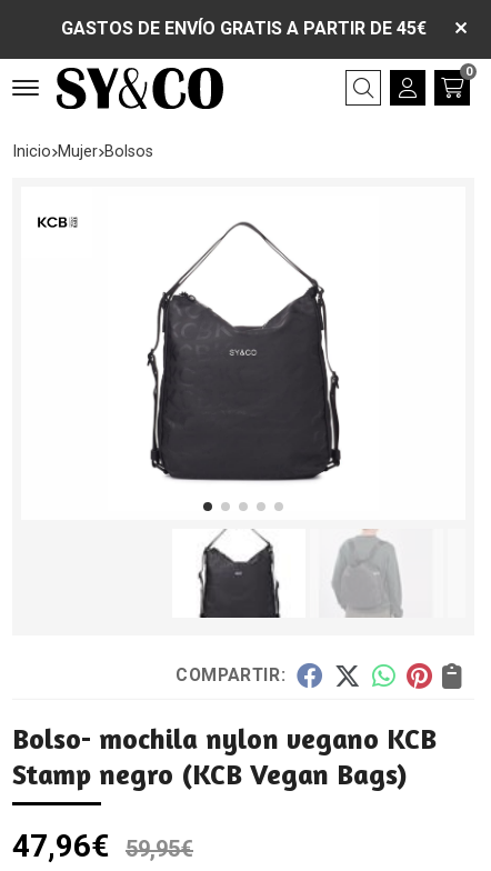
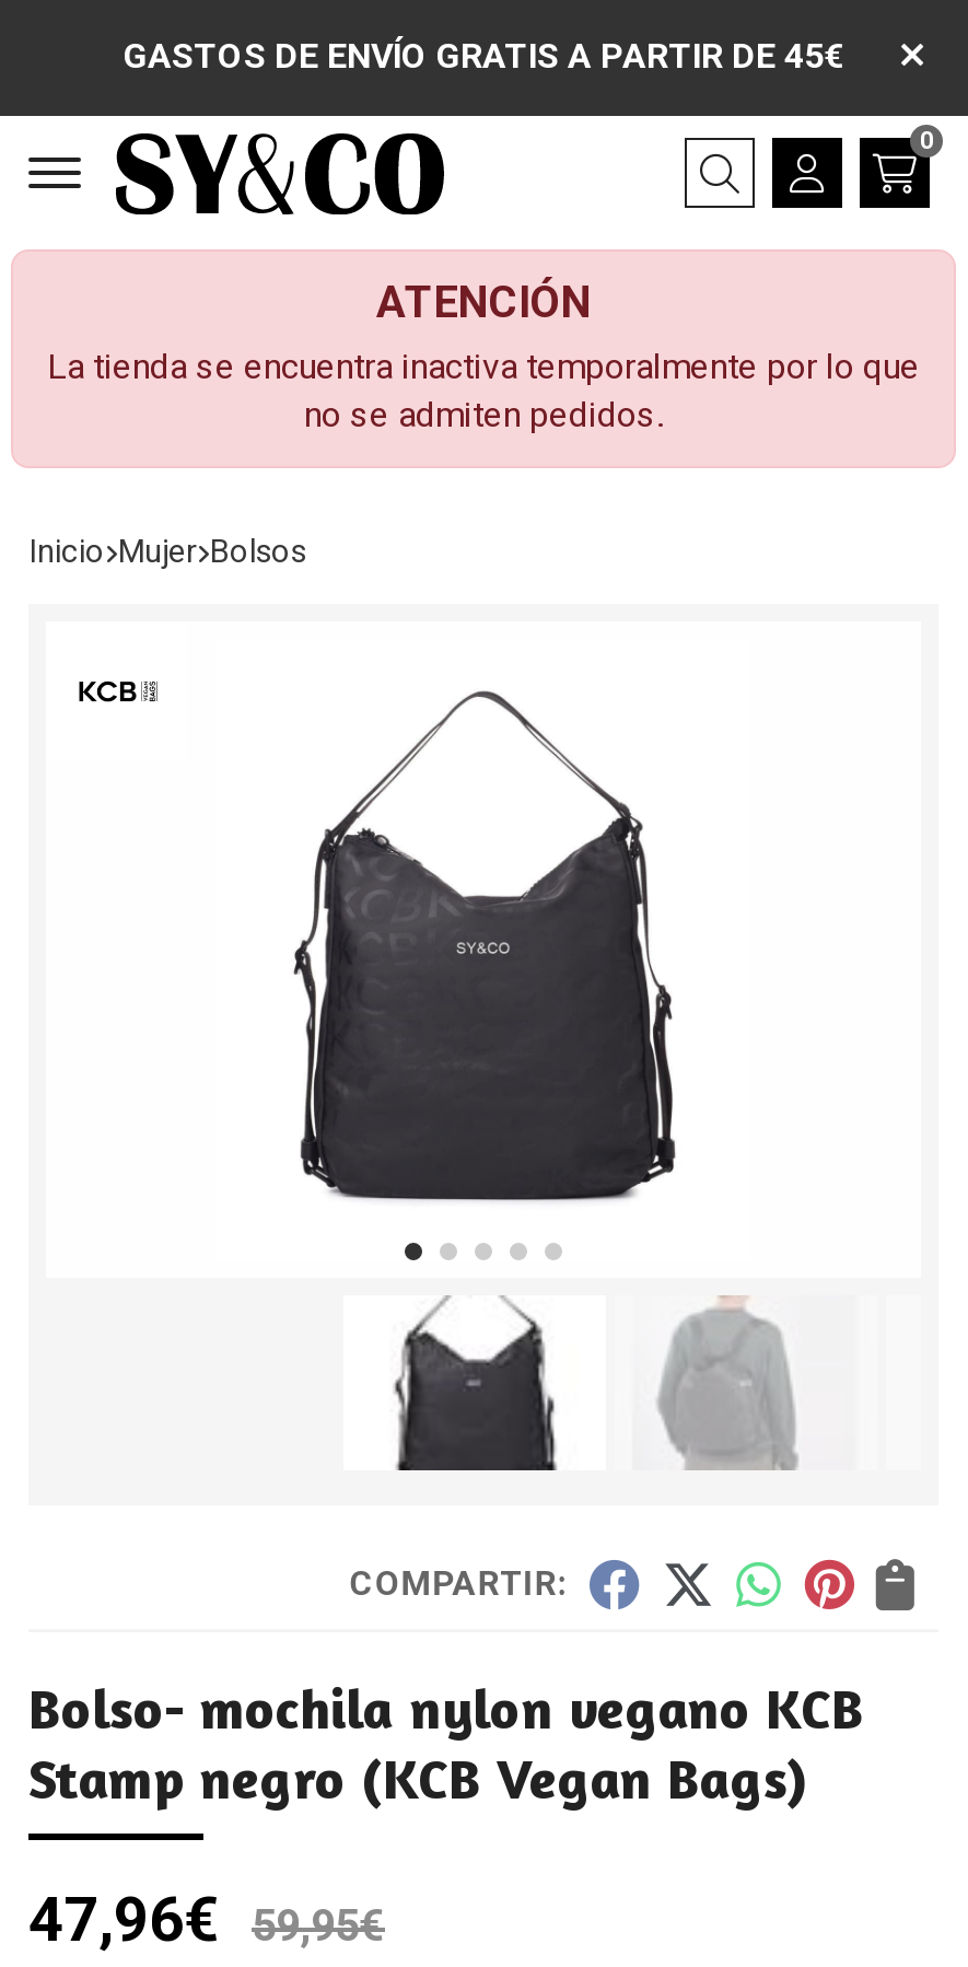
none -> [11,249,956,468] [image] | ATENCIÓN | La tienda se encuentra inactiva temporalmente por lo que | no se admiten pedidos.

